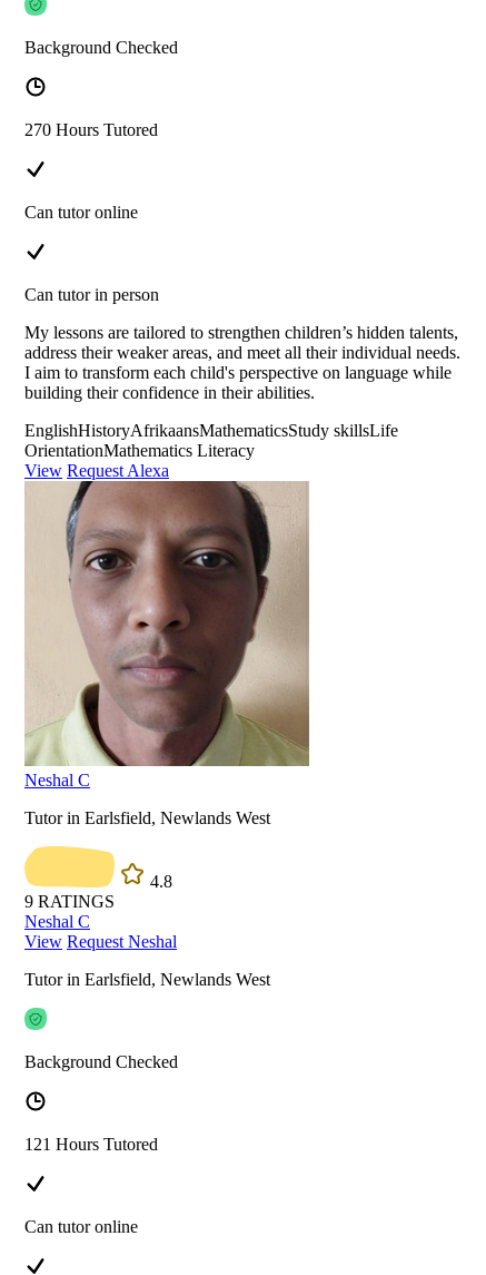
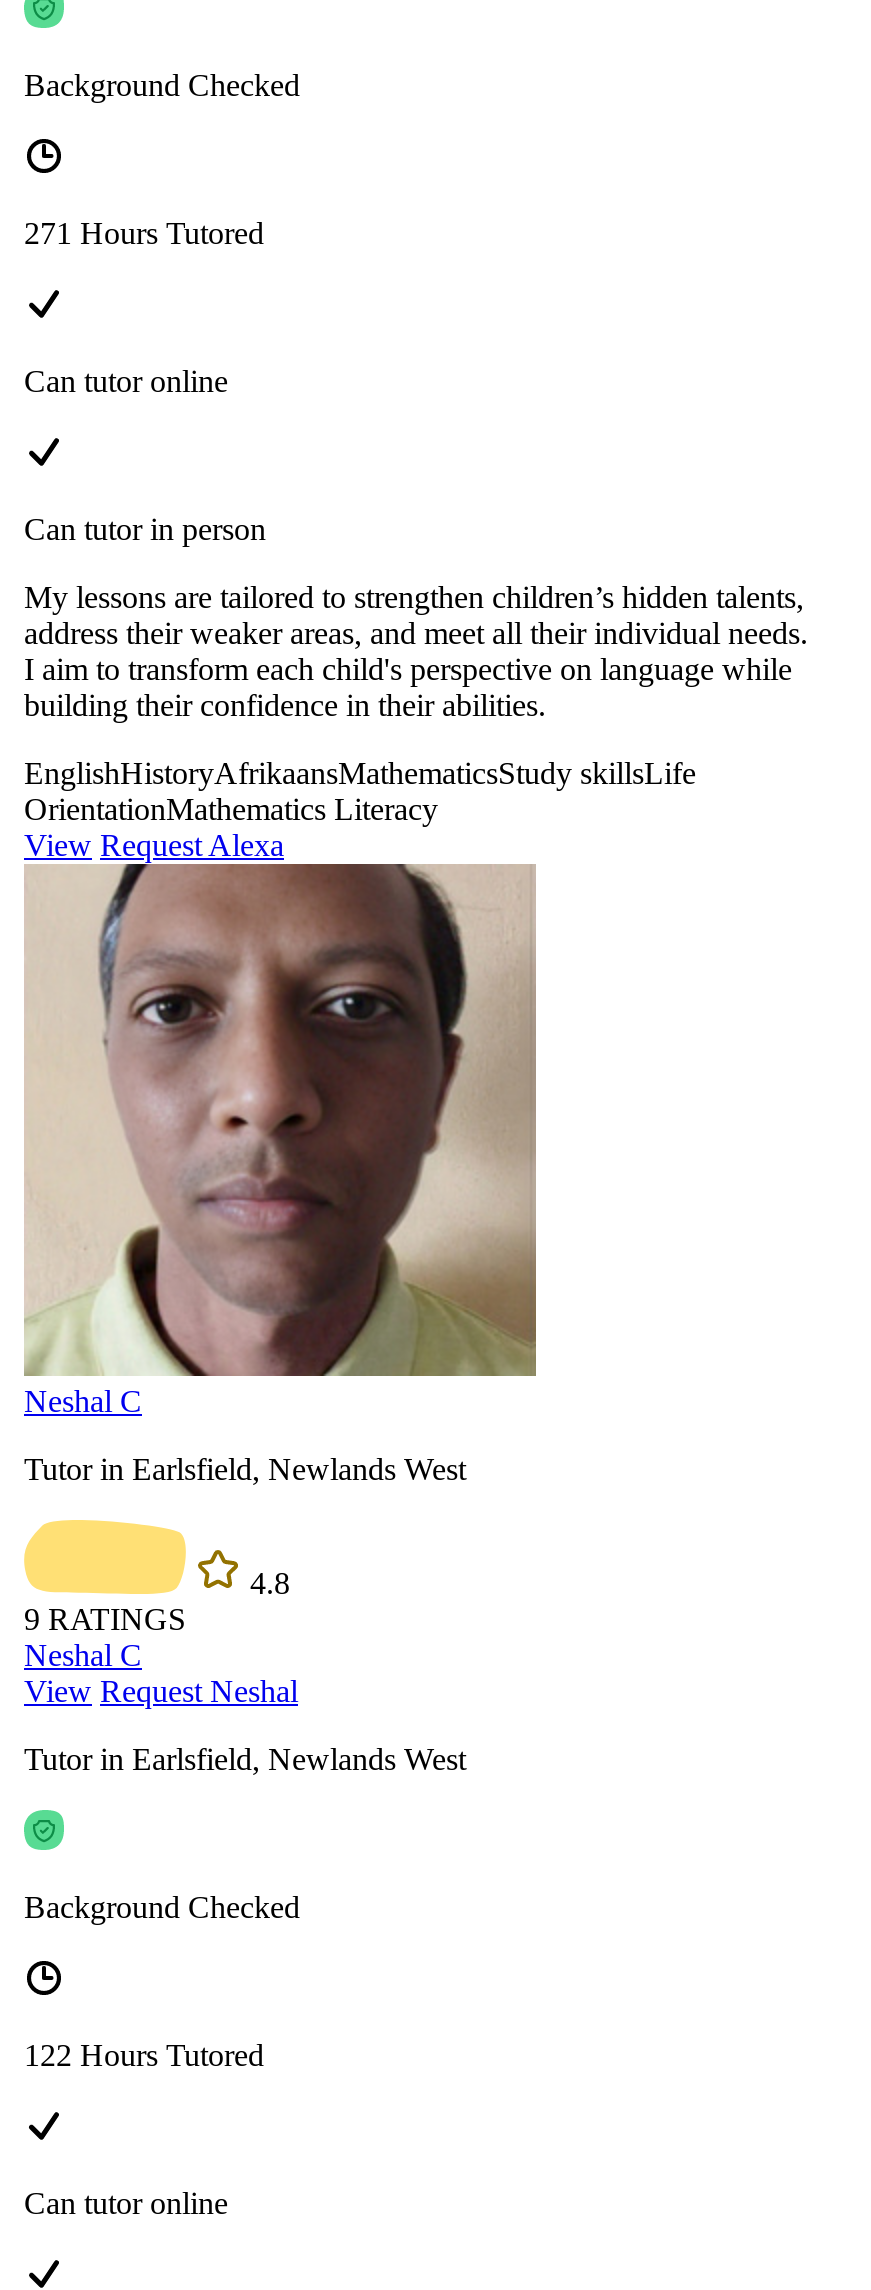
[24,120,158,139] 270 Hours Tutored -> [24,216,264,250] 271 Hours Tutored
[24,1134,158,1153] 121 Hours Tutored -> [24,2038,264,2072] 122 Hours Tutored

